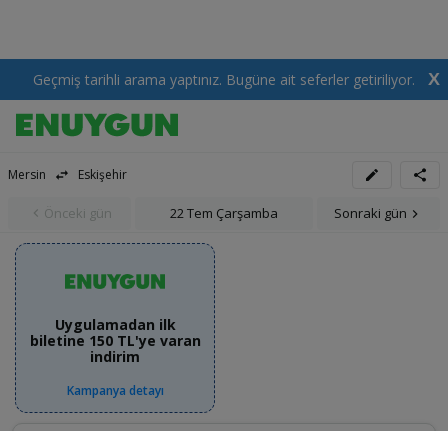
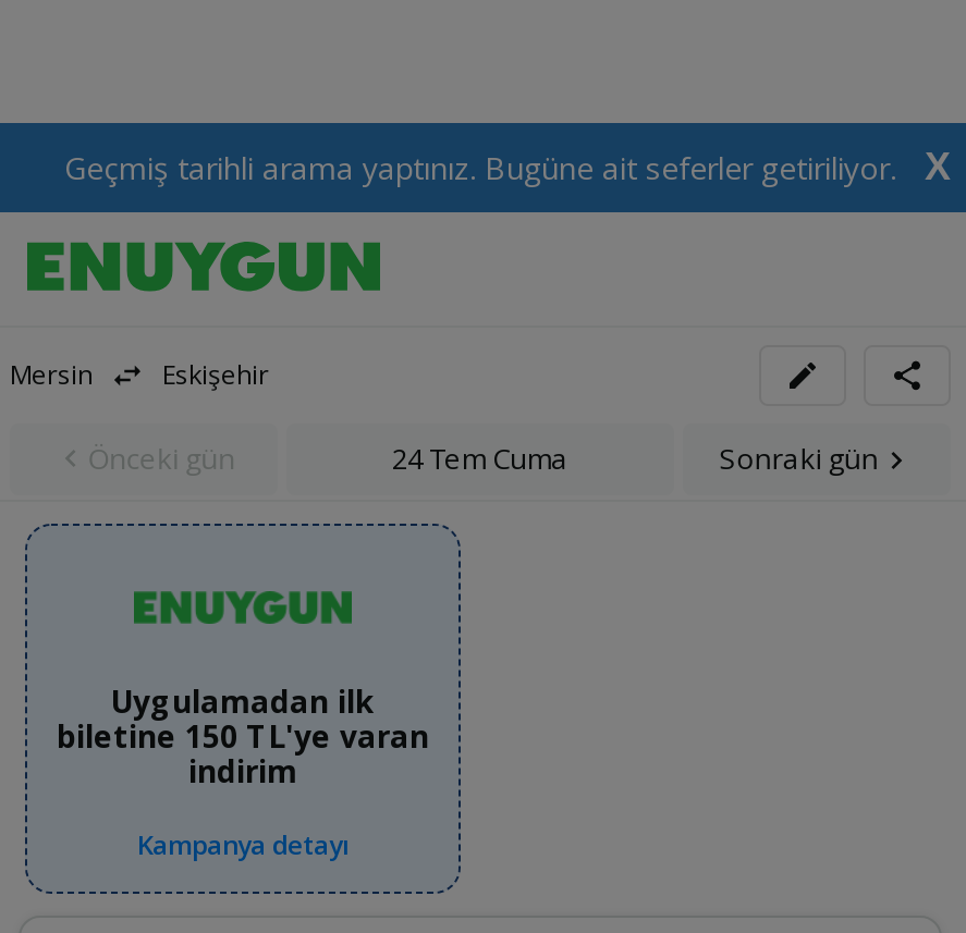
[170,204,278,222] 22 Tem Çarşamba -> [392,439,568,478] 24 Tem Cuma

